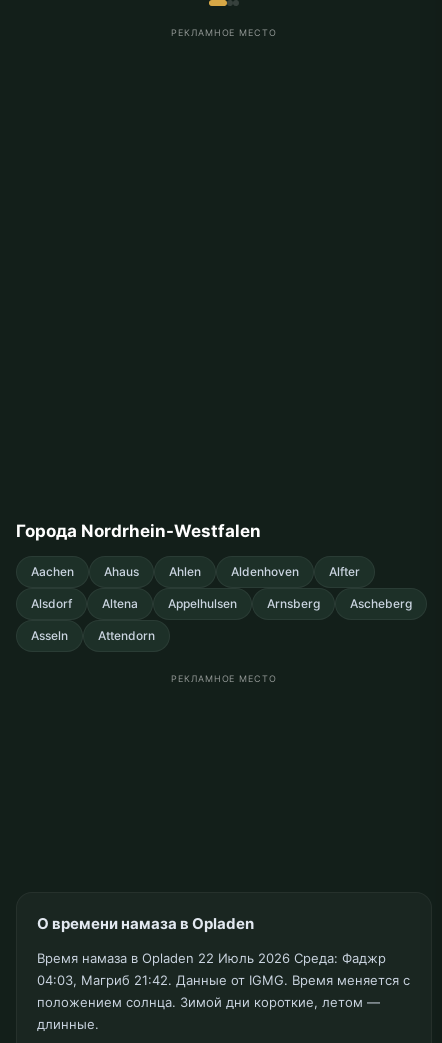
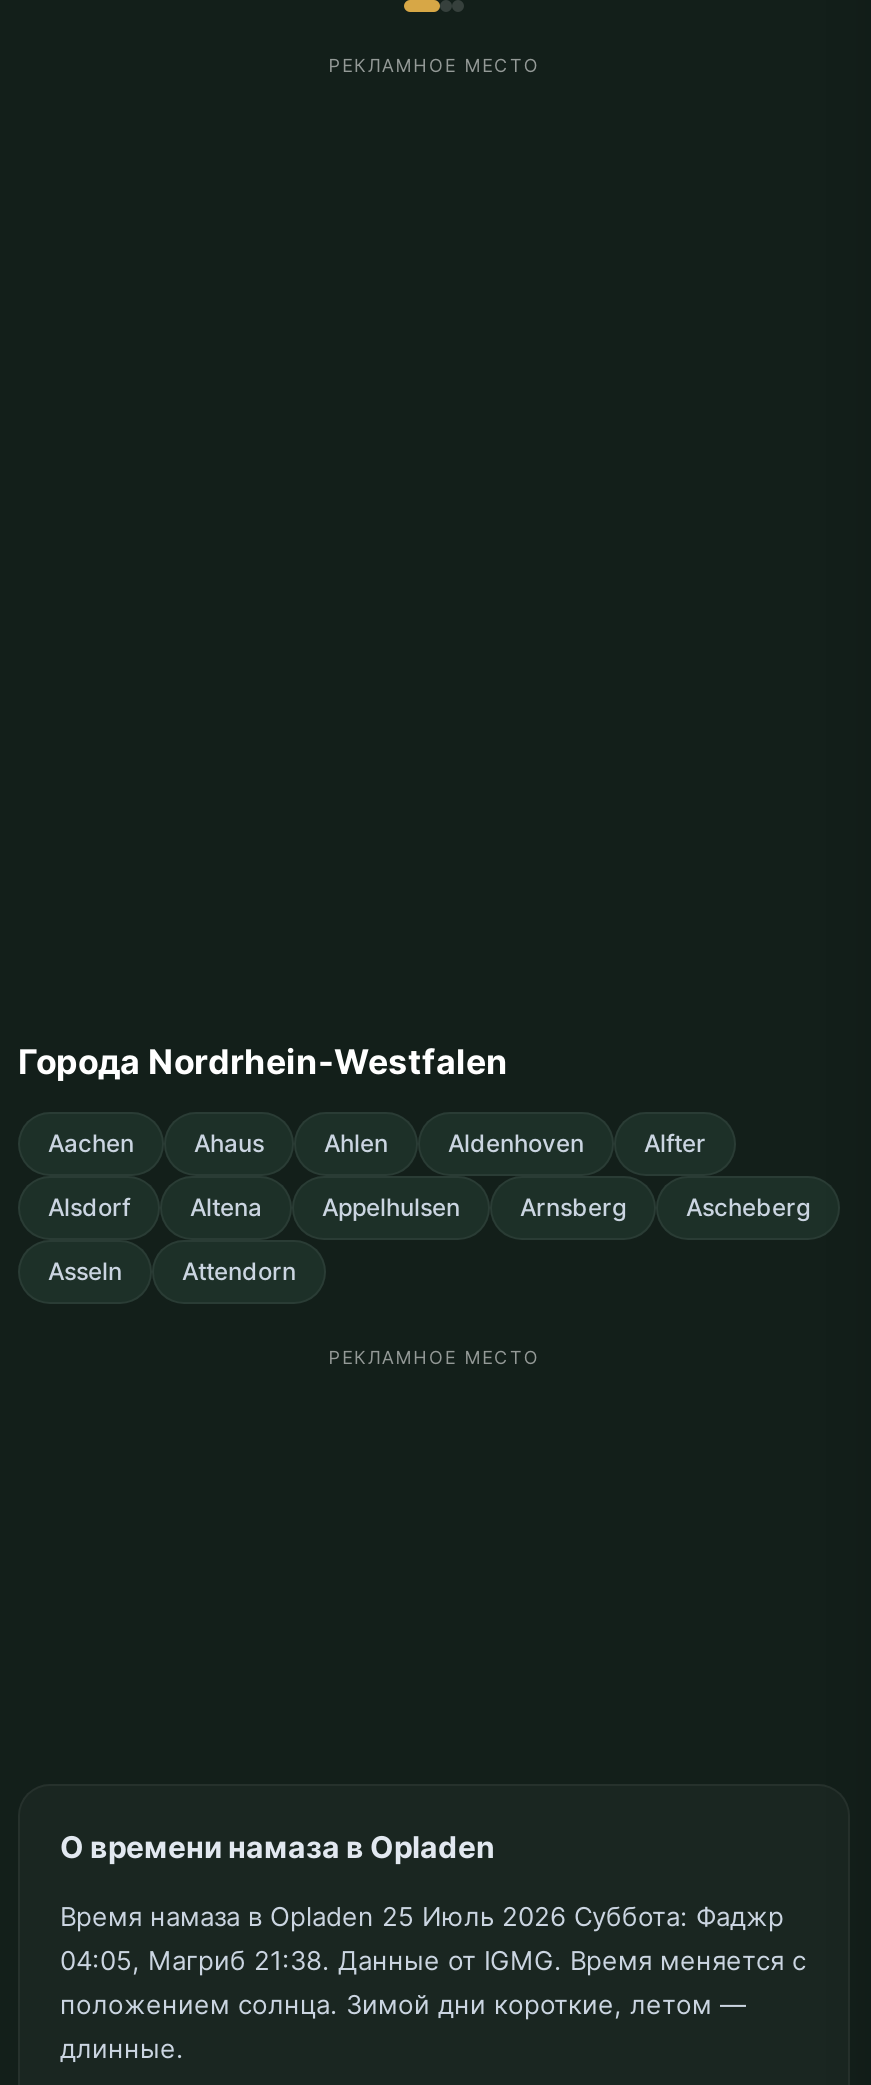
[37,950,386,966] Время намаза в Opladen 22 Июль 2026 Среда: Фаджр -> [60,1901,784,1933] Время намаза в Opladen 25 Июль 2026 Суббота: Фаджр
[37,972,410,988] 04:03, Магриб 21:42. Данные от IGMG. Время меняется с -> [60,1945,806,1977] 04:05, Магриб 21:38. Данные от IGMG. Время меняется с

